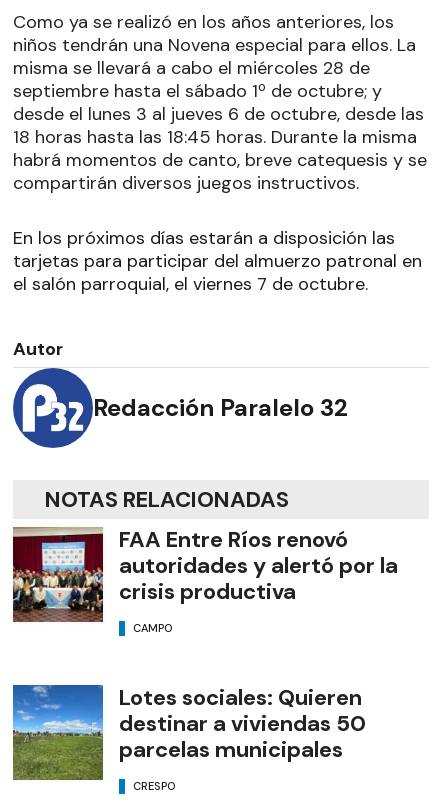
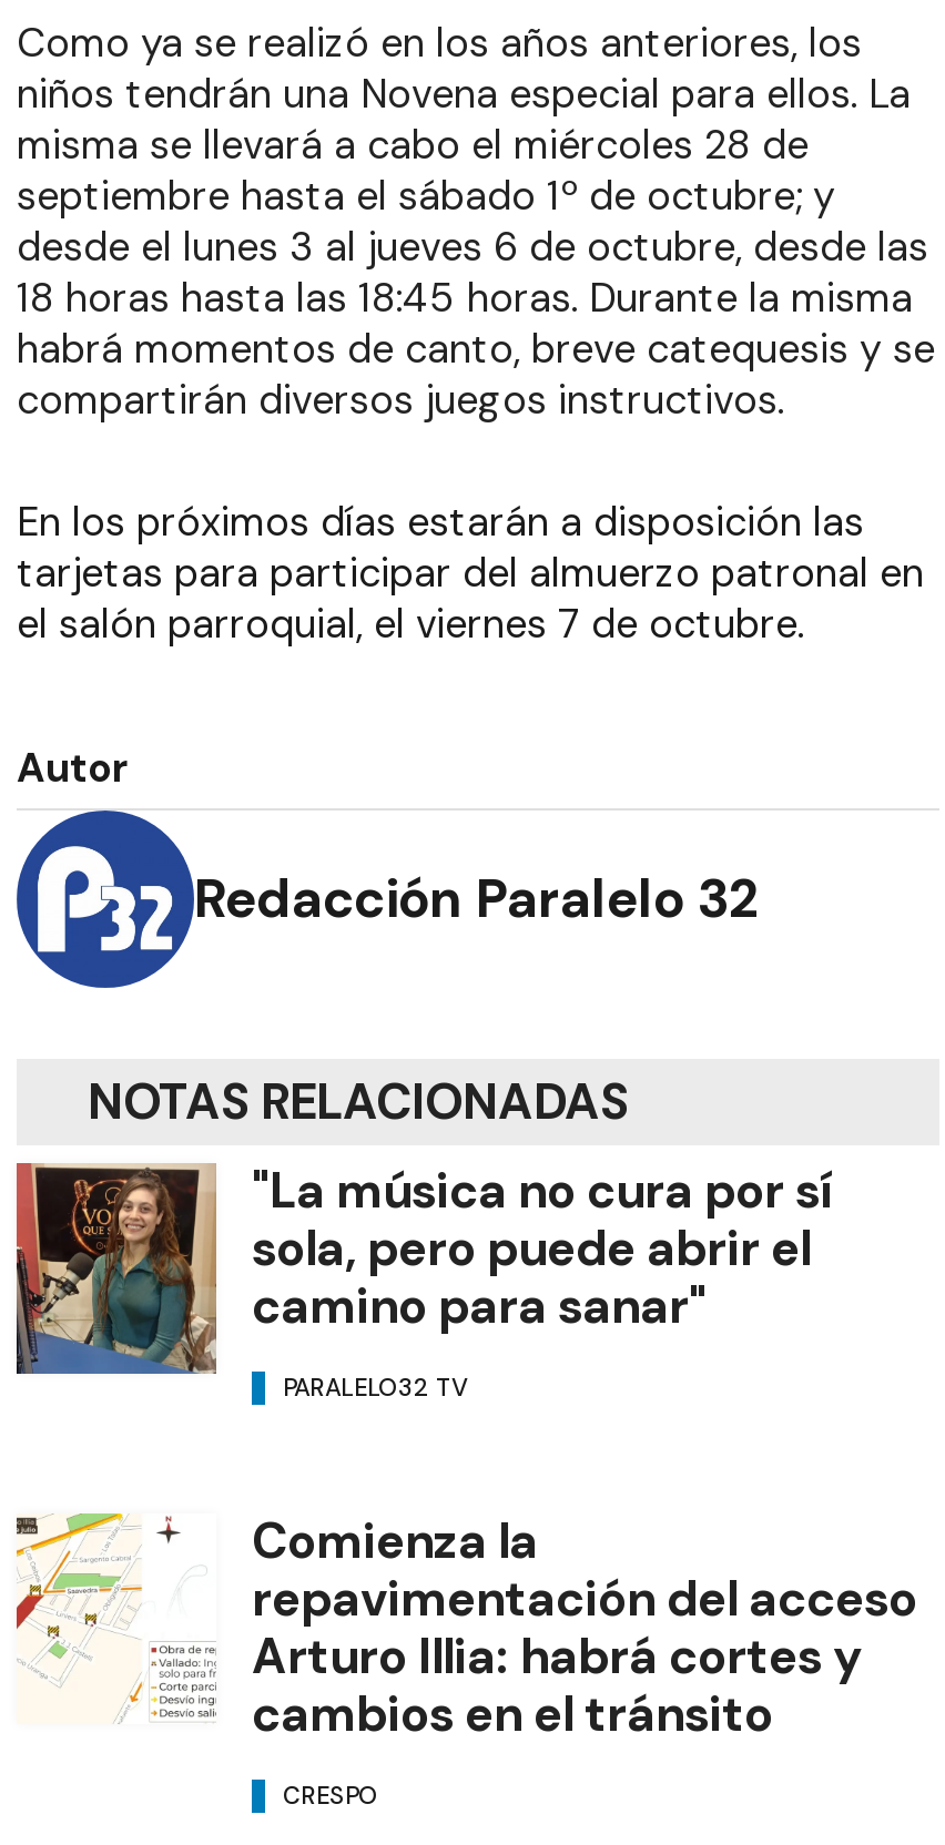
[12,525,398,623] [image] | FAA Entre Ríos renovó | autoridades y alertó por la | crisis productiva -> [14,1158,835,1376] [image] | "La música no cura por sí | sola, pero puede abrir el | camino para sanar"
[133,621,173,635] CAMPO -> [283,1372,469,1403] PARALELO32 TV
[12,683,366,781] [image] | Lotes sociales: Quieren | destinar a viviendas 50 | parcelas municipales -> [14,1508,917,1745] [image] | Comienza la | repavimentación del acceso | Arturo Illia: habrá cortes y | cambios en el tránsito

